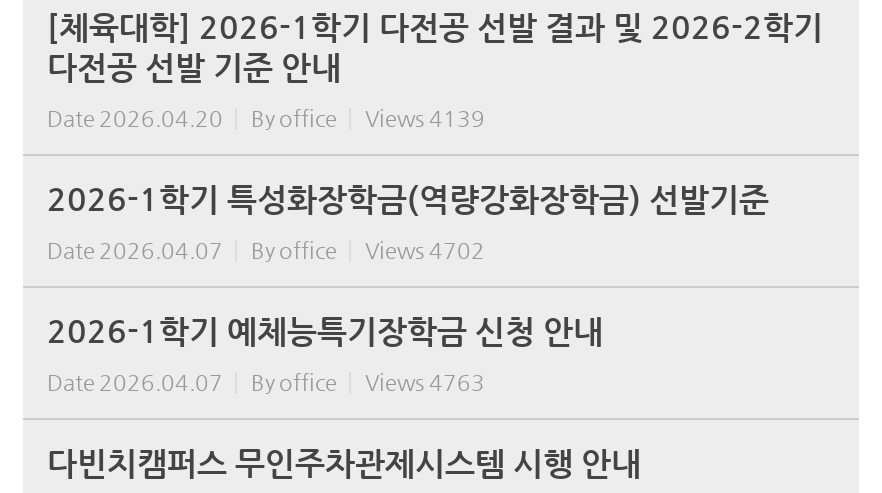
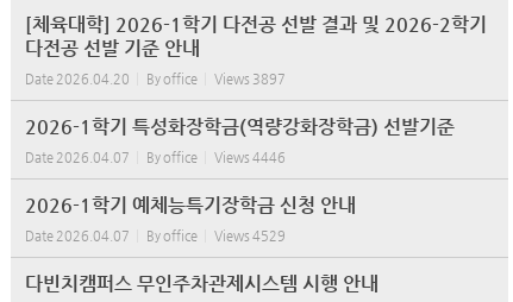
[47,106,485,132] Date 2026.04.20 By office Views 4139 -> [25,72,286,87] Date 2026.04.20 By office Views 3897
[47,238,485,264] Date 2026.04.07 By office Views 4702 -> [25,150,286,166] Date 2026.04.07 By office Views 4446
[47,370,485,396] Date 2026.04.07 By office Views 4763 -> [25,229,286,244] Date 2026.04.07 By office Views 4529

